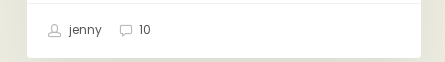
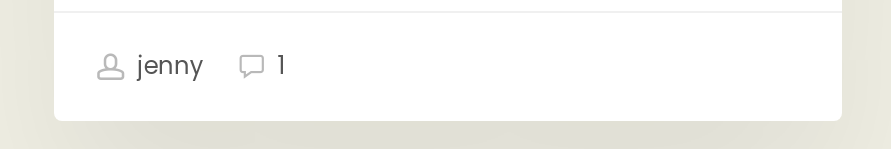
[66,21,151,38] jenny 10 -> [132,47,286,81] jenny 1

